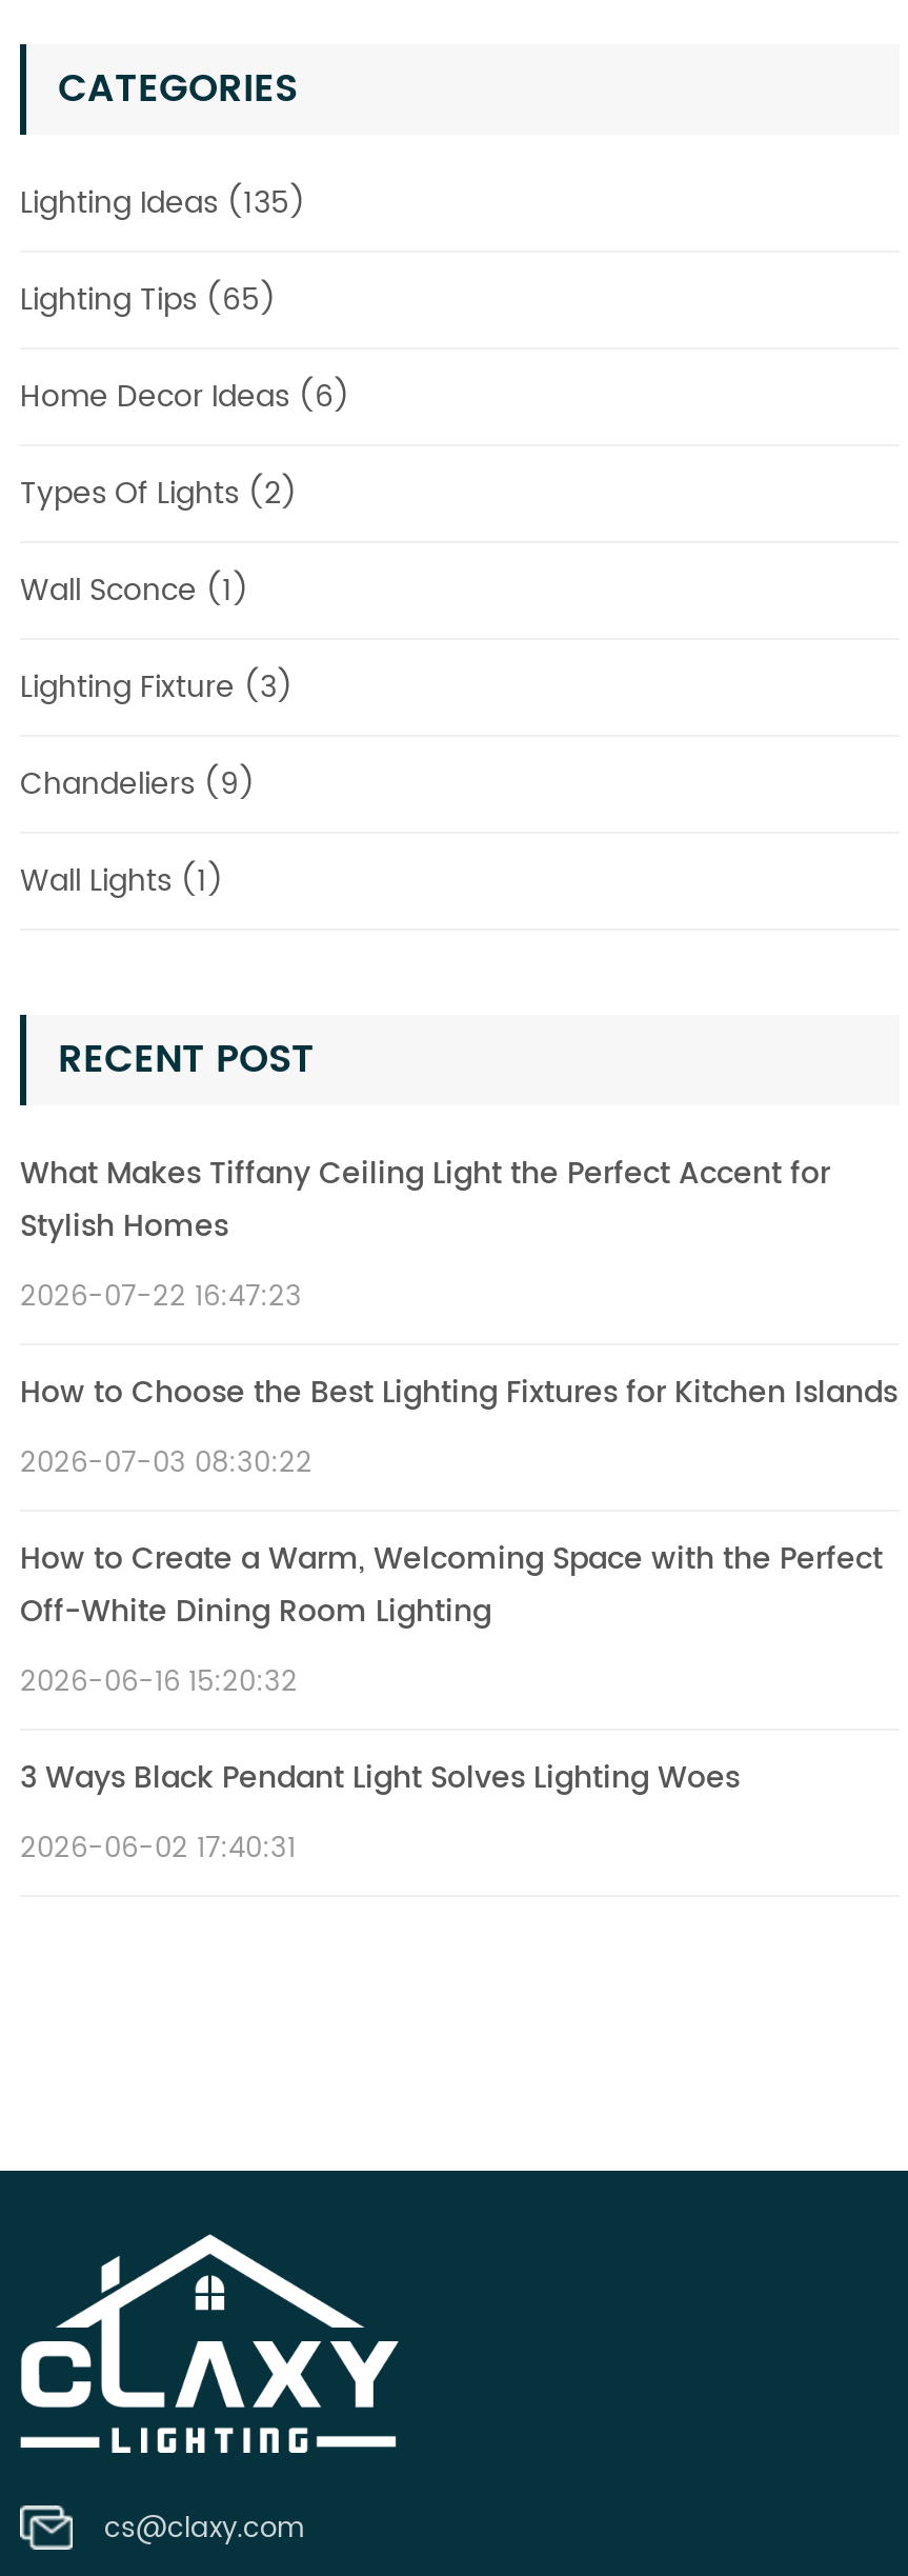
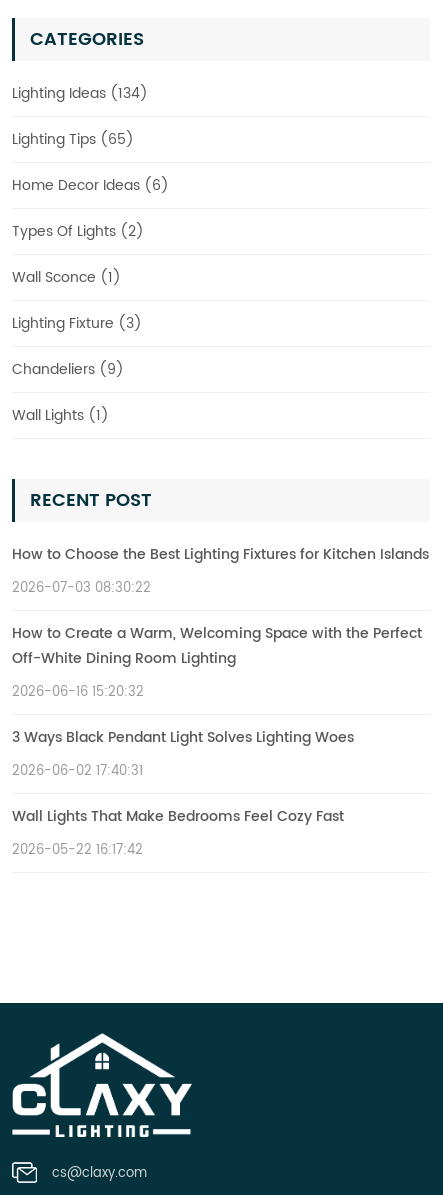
[20,179,306,227] Lighting Ideas (135) -> [12,82,148,105] Lighting Ideas (134)
[20,1150,830,1320] What Makes Tiffany Ceiling Light the Perfect Accent for | Stylish Homes | 2026-07-22 16:47:23 -> none
moved [20,1369,897,1872] -> [12,543,429,782]: How to Choose the Best Lighting Fixtures for Kitchen Islands | 2026-07-03 08:30:22 | How to Create a Warm, Welcoming Space with the Perfect | Off-White Dining Room Lighting | 2026-06-16 15:20:32 | 3 Ways Black Pendant Light Solves Lighting Woes | 2026-06-02 17:40:31
none -> [12,805,344,861] Wall Lights That Make Bedrooms Feel Cozy Fast | 2026-05-22 16:17:42

